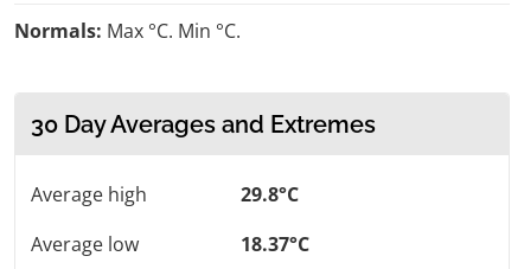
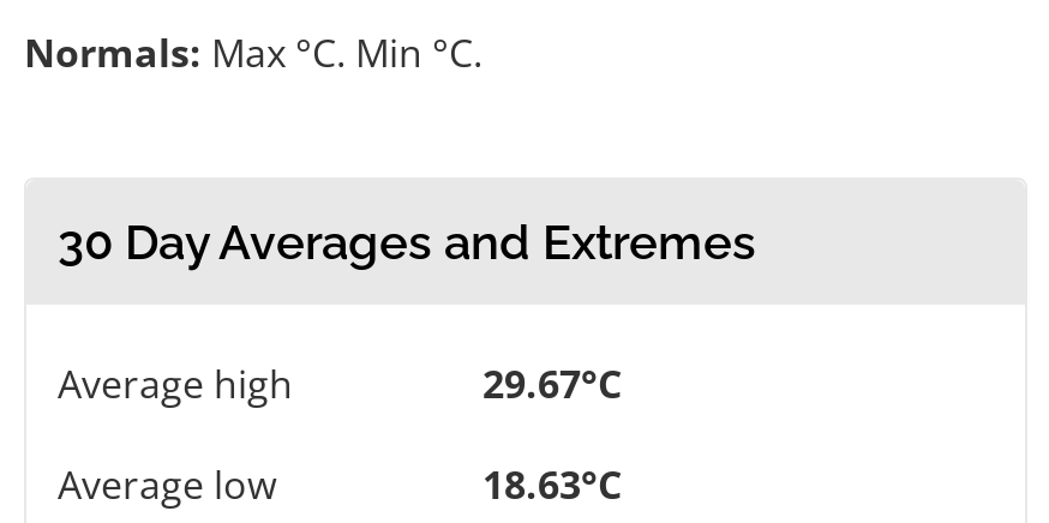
[241,181,299,207] 29.8°C -> [482,357,622,410] 29.67°C
[241,231,309,257] 18.37°C -> [482,458,622,510] 18.63°C

